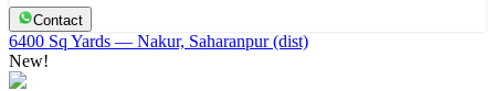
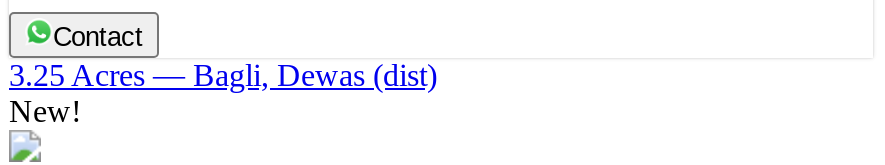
[9,32,308,51] 6400 Sq Yards— Nakur, Saharanpur (dist) -> [9,59,437,93] 3.25 Acres— Bagli, Dewas (dist)

